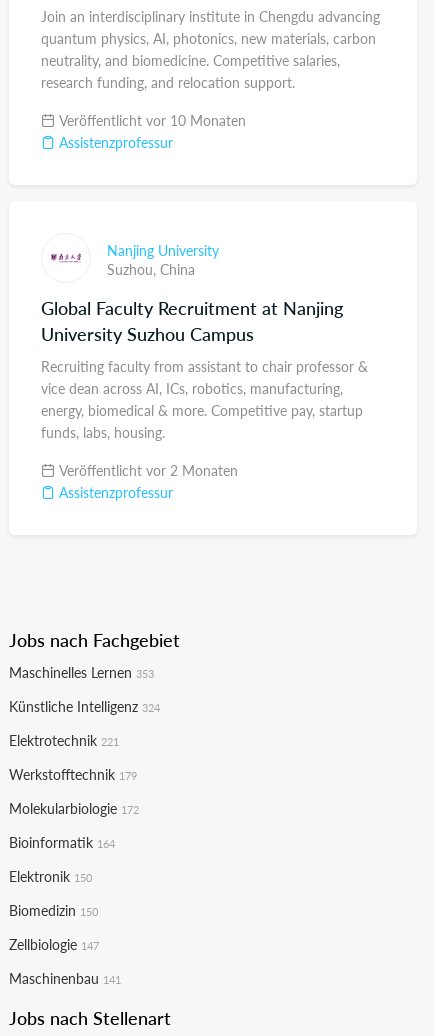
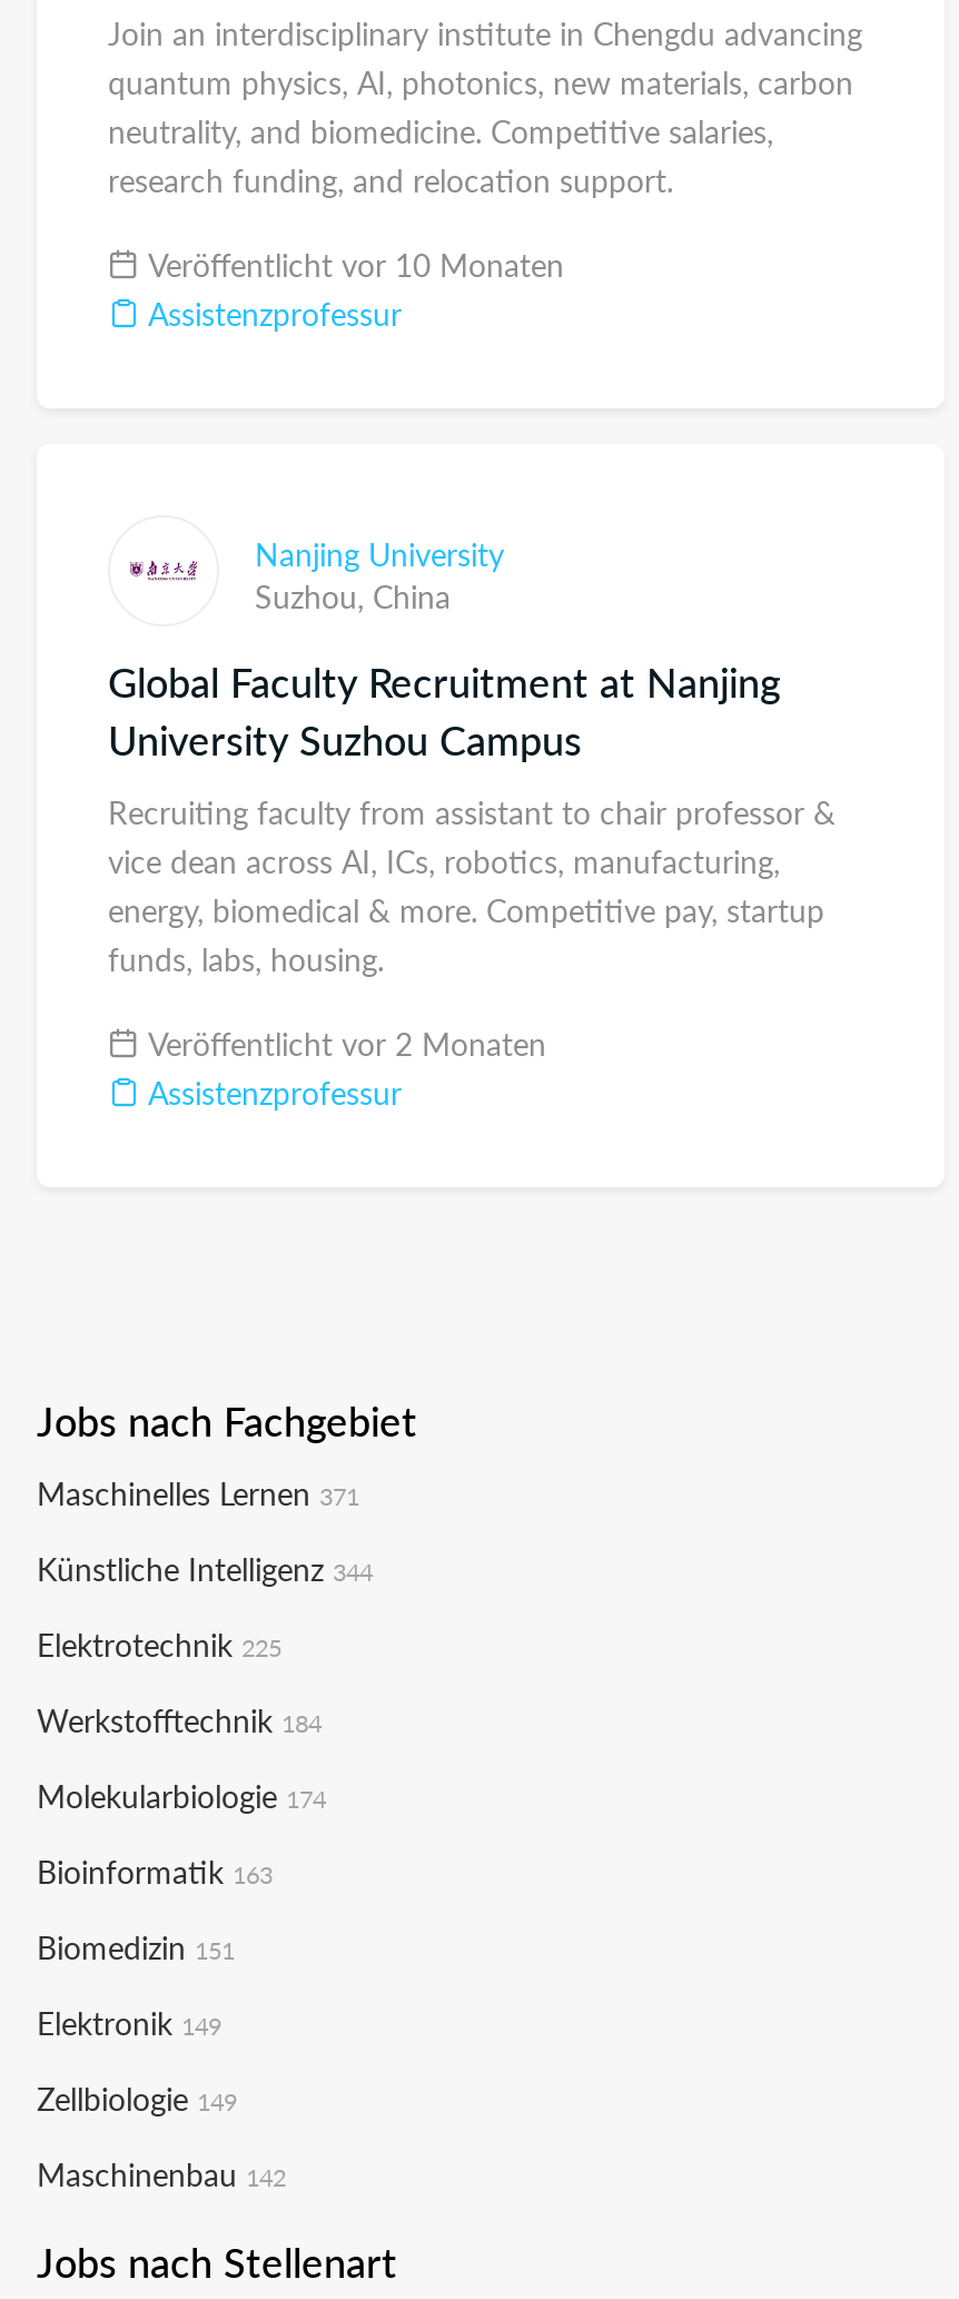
[9,662,154,682] Maschinelles Lernen 353 -> [37,1470,359,1514] Maschinelles Lernen 371
[9,696,160,716] Künstliche Intelligenz 324 -> [37,1546,373,1590] Künstliche Intelligenz 344
[9,730,119,750] Elektrotechnik 221 -> [37,1621,281,1666] Elektrotechnik 225
[9,764,137,784] Werkstofftechnik 179 -> [37,1697,322,1741] Werkstofftechnik 184
[9,798,139,818] Molekularbiologie 172 -> [37,1773,326,1817] Molekularbiologie 174
[9,832,115,852] Bioinformatik 164 -> [37,1848,273,1893] Bioinformatik 163
[9,866,92,886] Elektronik 150 -> [37,1924,235,1969] Biomedizin 151
[9,900,98,920] Biomedizin 150 -> [37,2000,221,2044] Elektronik 149
[9,934,99,954] Zellbiologie 147 -> [37,2075,237,2120] Zellbiologie 149
[9,968,121,988] Maschinenbau 141 -> [37,2151,286,2196] Maschinenbau 142

